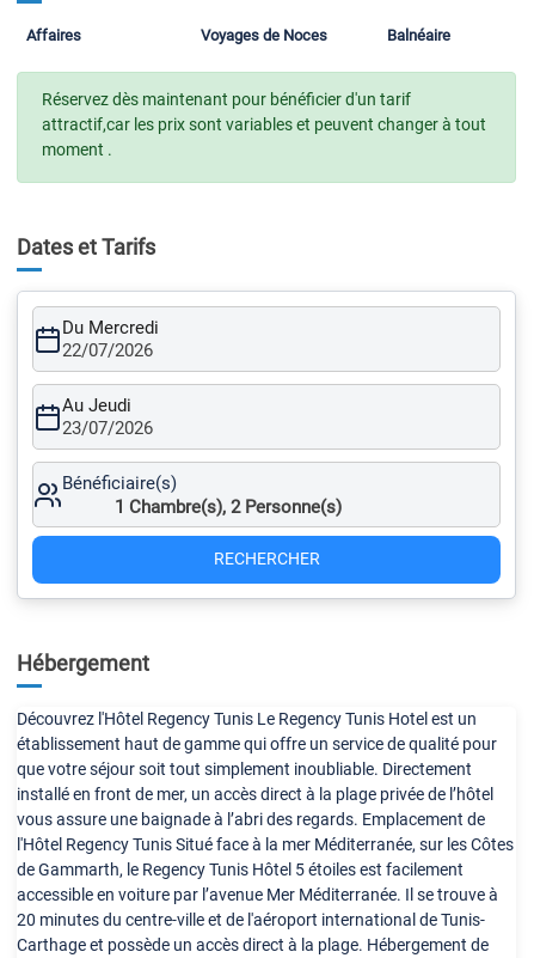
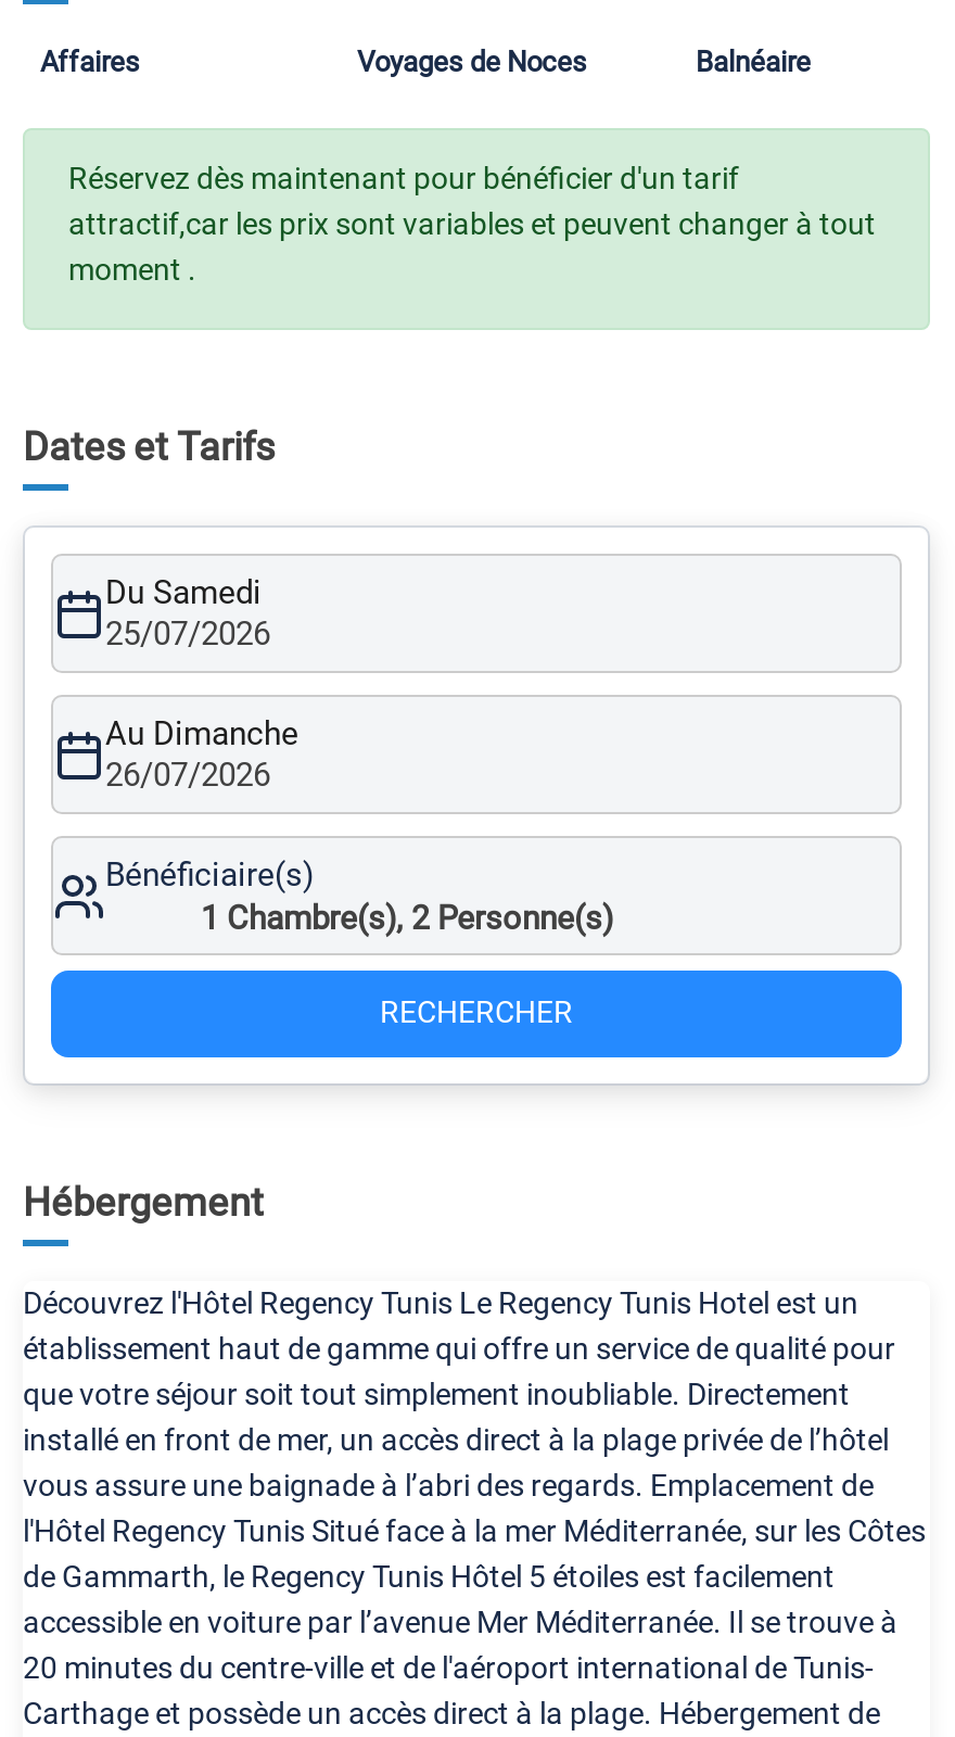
[62,317,159,338] Du Mercredi -> [105,573,262,612] Du Samedi
[62,340,153,361] 22/07/2026 -> [105,614,270,654] 25/07/2026
[62,395,131,416] Au Jeudi -> [105,714,298,753] Au Dimanche
[62,417,153,439] 23/07/2026 -> [105,756,270,795] 26/07/2026

